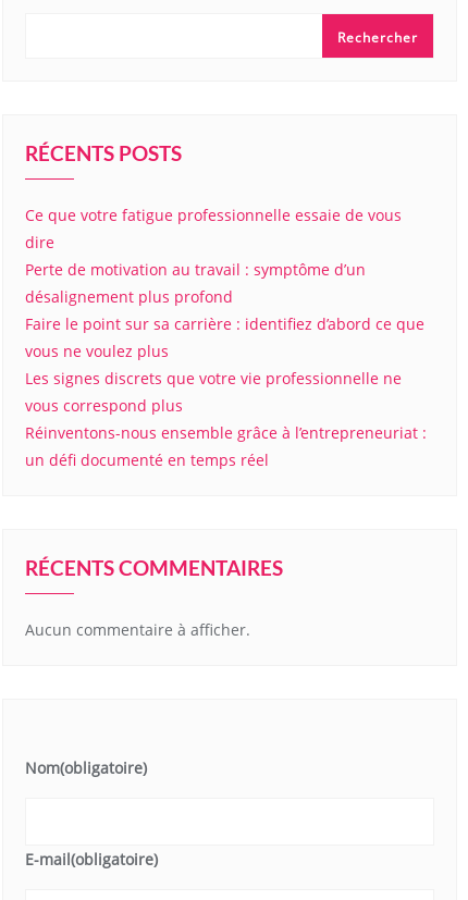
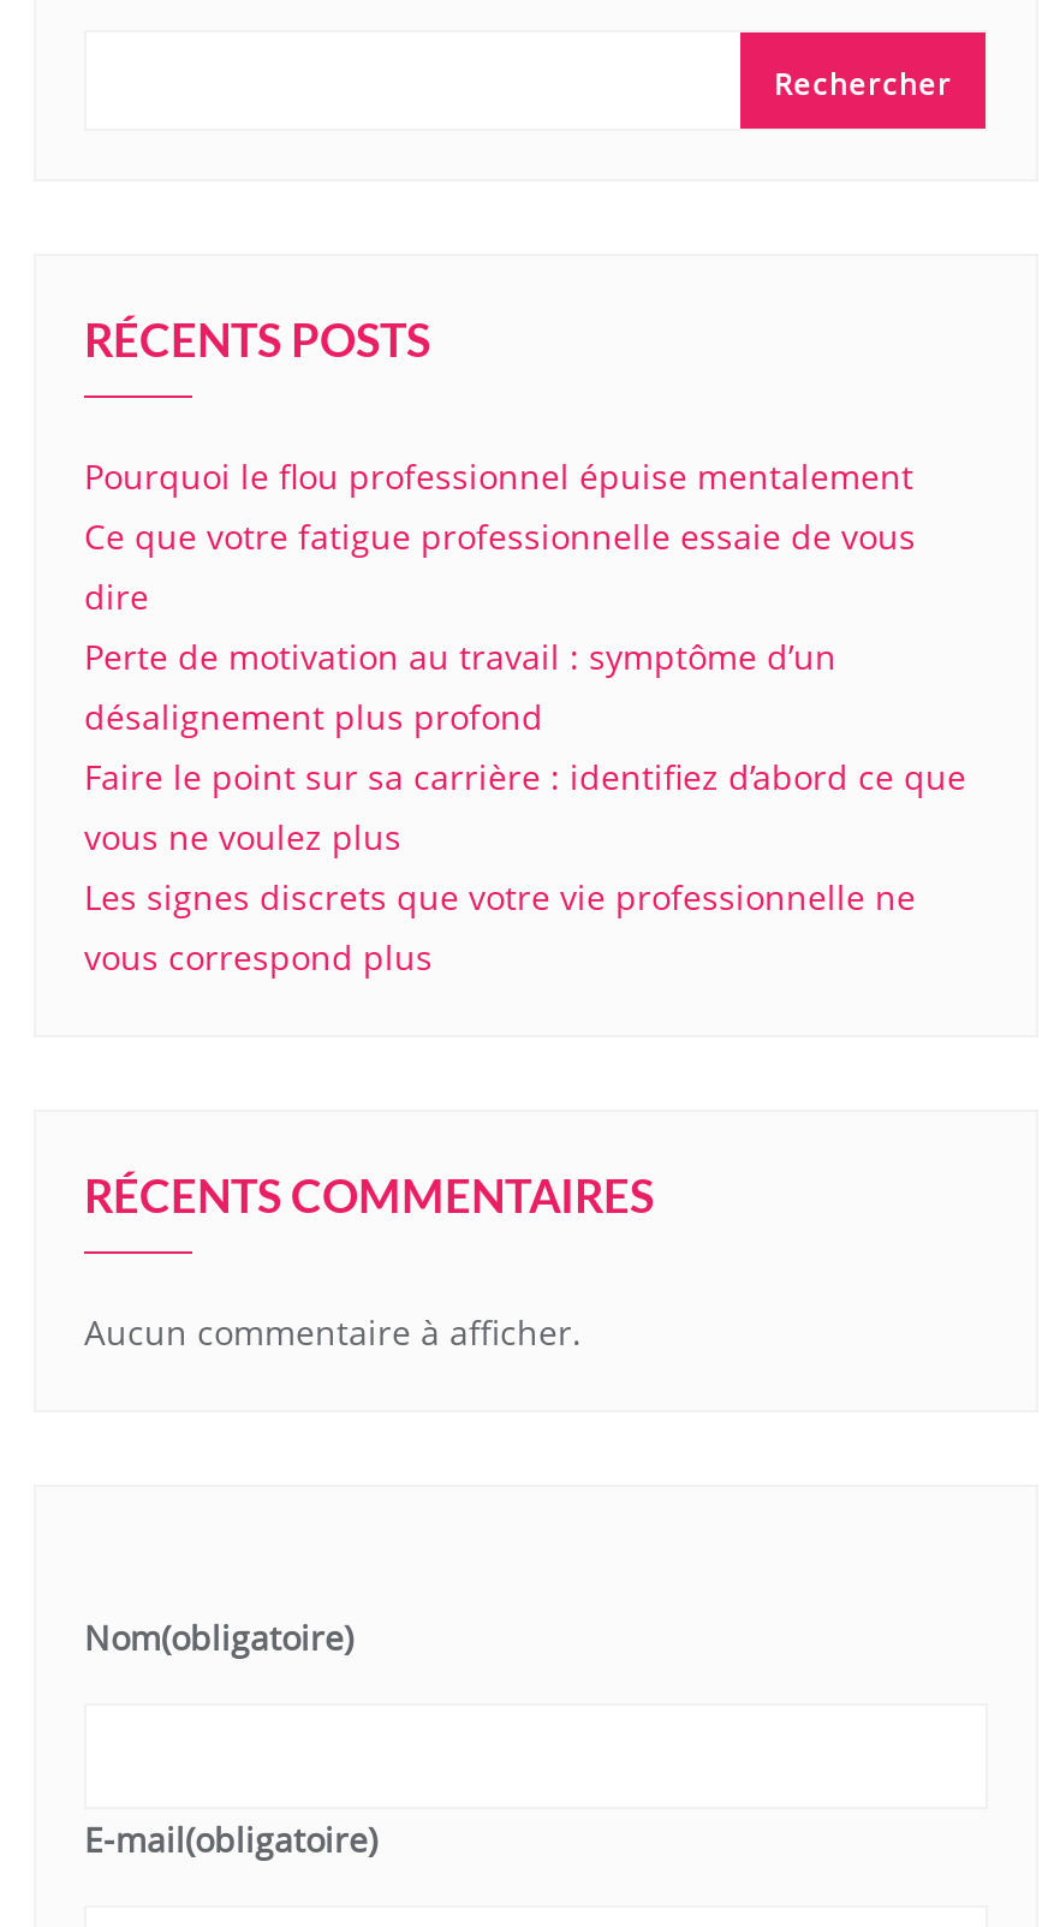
none -> [84,453,913,499] Pourquoi le flou professionnel épuise mentalement
moved [25,205,424,416] -> [84,513,966,980]: Ce que votre fatigue professionnelle essaie de vous | dire | Perte de motivation au travail : symptôme d’un | désalignement plus profond | Faire le point sur sa carrière : identifiez d’abord ce que | vous ne voulez plus | Les signes discrets que votre vie professionnelle ne | vous correspond plus
[25,422,427,470] Réinventons-nous ensemble grâce à l’entrepreneuriat : | un défi documenté en temps réel -> none

